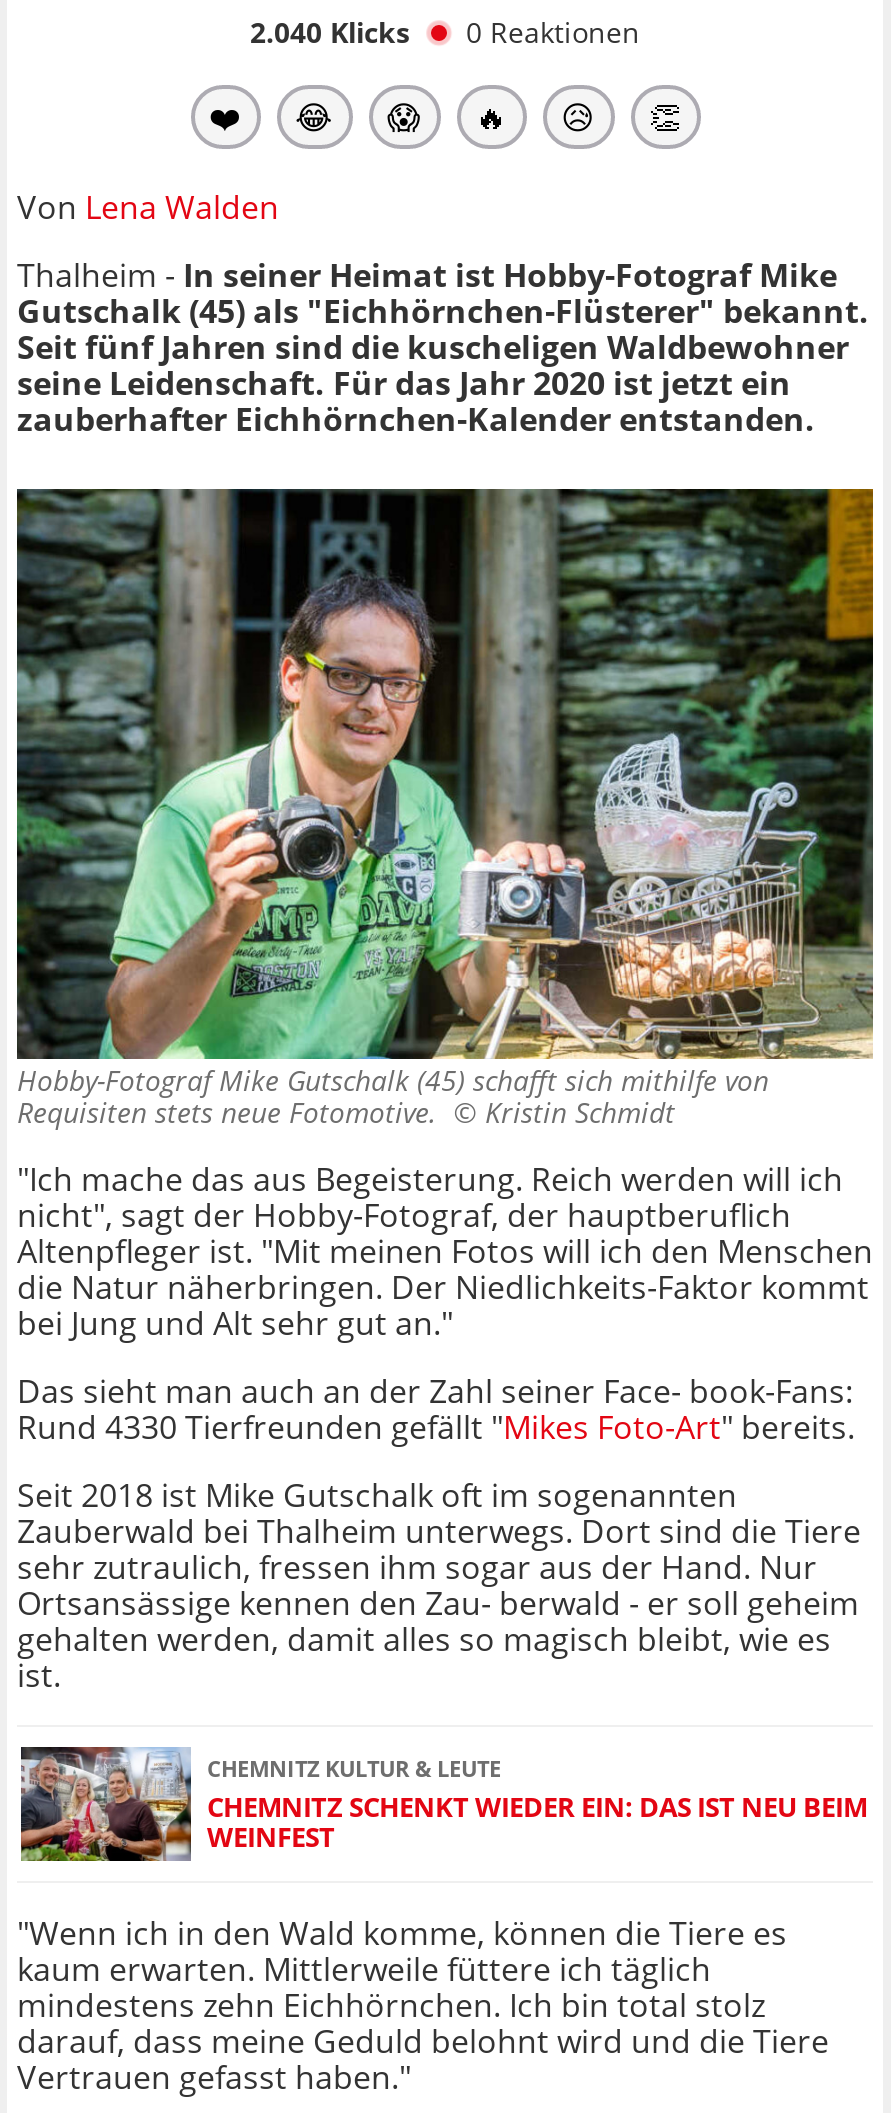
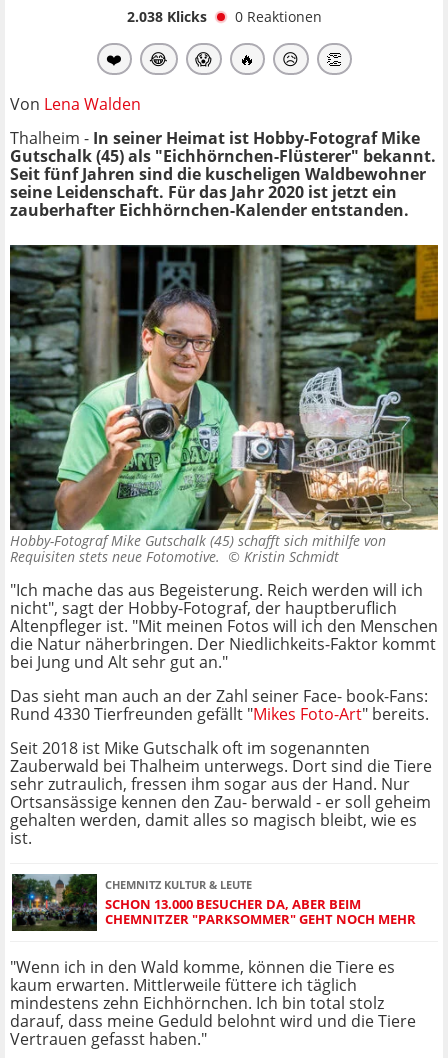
[250,13,640,51] 2.040 Klicks 0 Reaktionen -> [126,7,321,26] 2.038 Klicks 0 Reaktionen
[21,1747,867,1863] [image] | CHEMNITZ SCHENKT WIEDER EIN: DAS IST NEU BEIM | WEINFEST -> [12,873,416,931] [image] | SCHON 13.000 BESUCHER DA, ABER BEIM | CHEMNITZER "PARKSOMMER" GEHT NOCH MEHR

